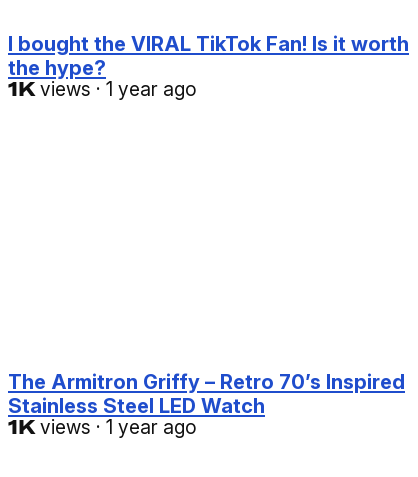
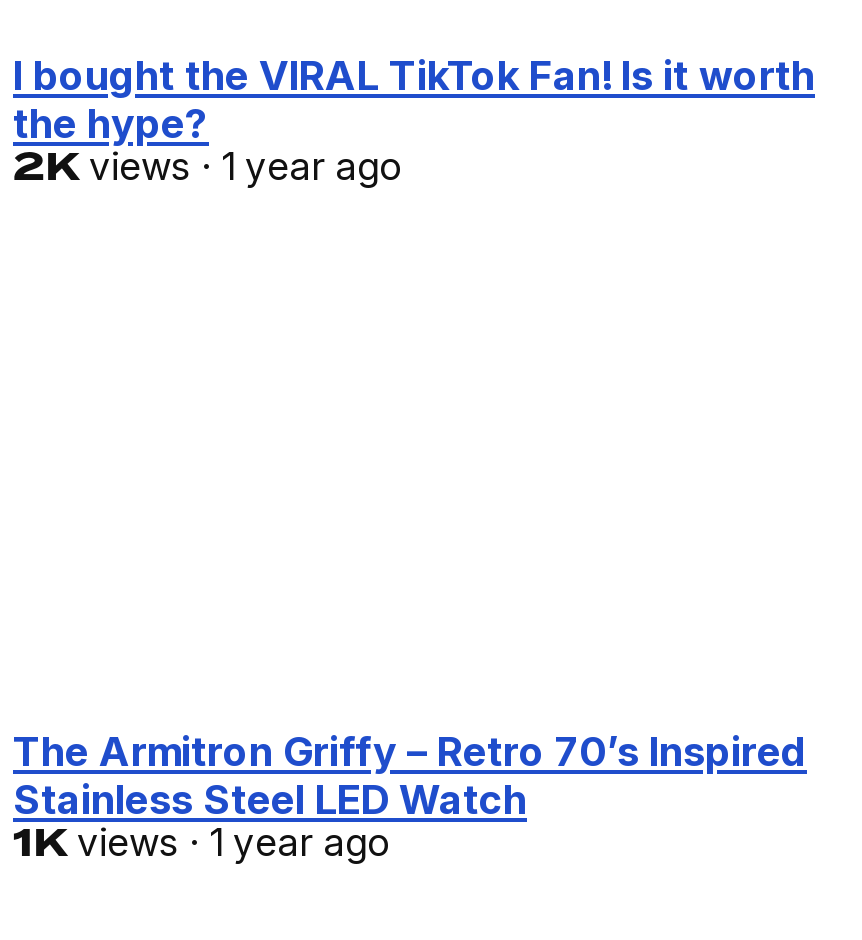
[8,75,197,104] 1Kviews · 1 year ago -> [13,138,403,196] 2Kviews · 1 year ago

